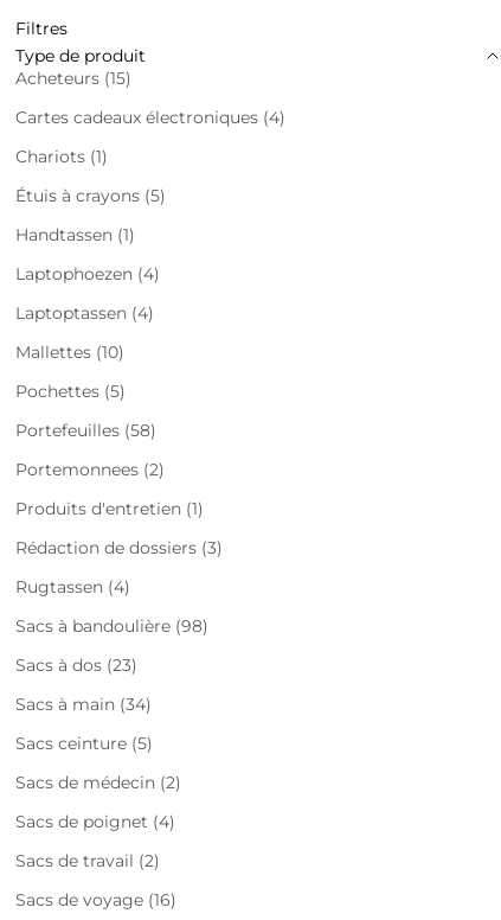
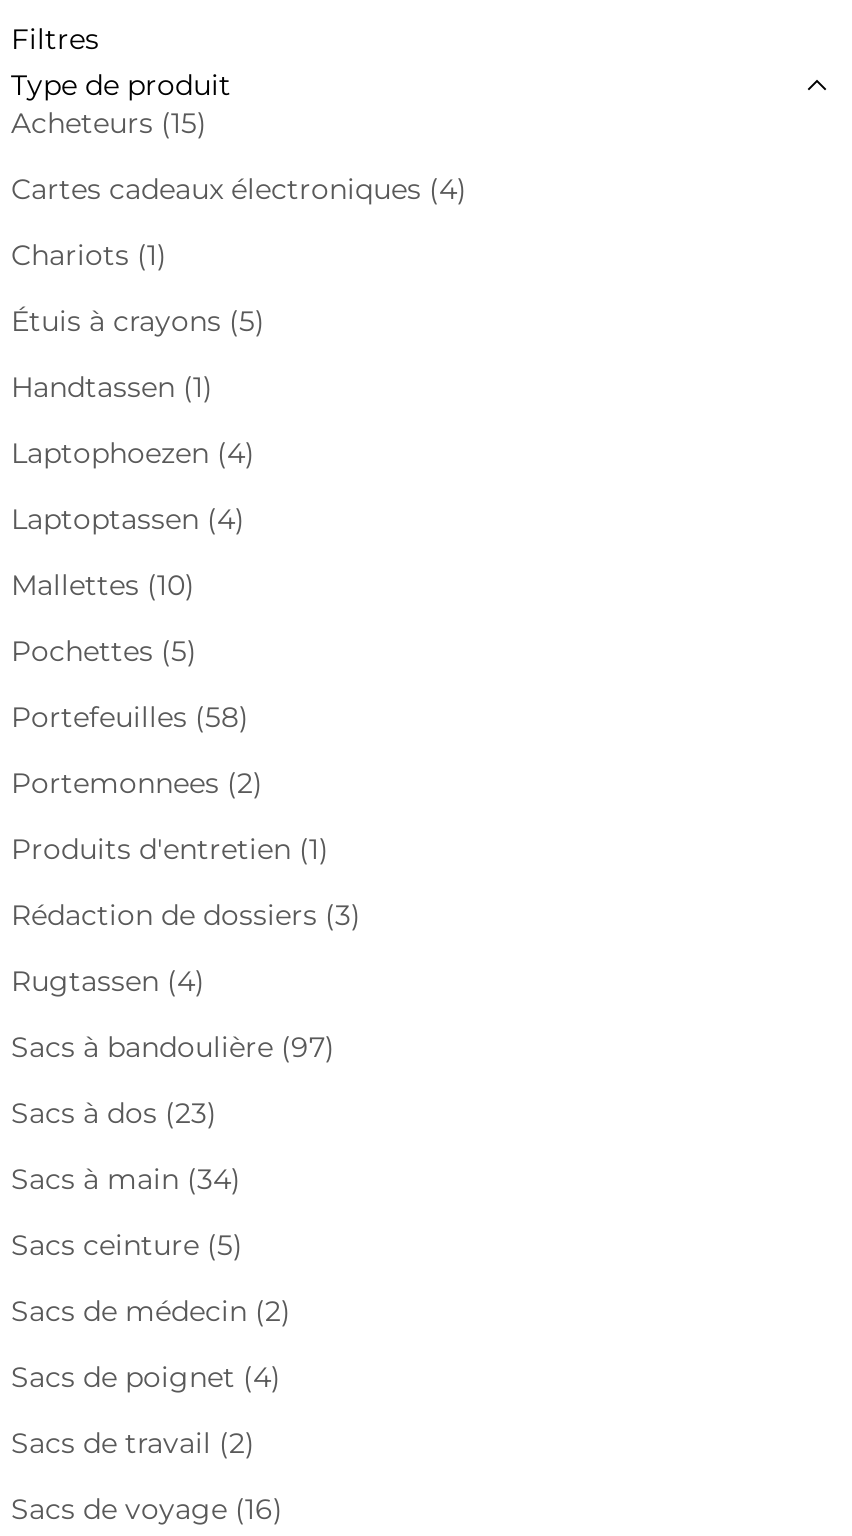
[15,615,208,636] Sacs à bandoulière (98) -> [11,1028,335,1064] Sacs à bandoulière (97)

